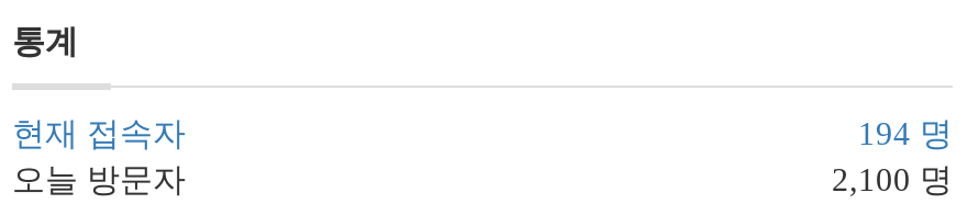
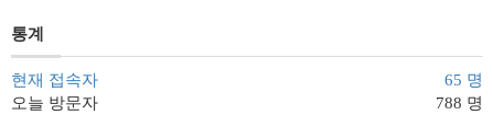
[858,116,953,151] 194 명 -> [444,71,483,89] 65 명
[832,162,953,197] 2,100 명 -> [436,94,483,112] 788 명

